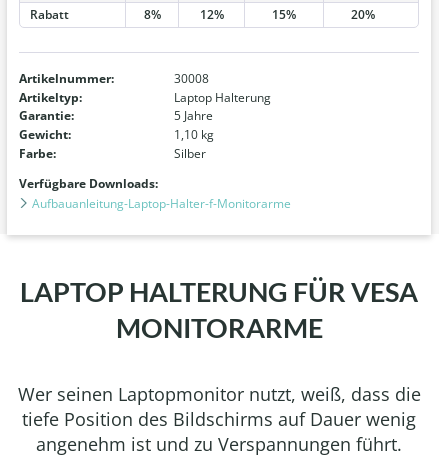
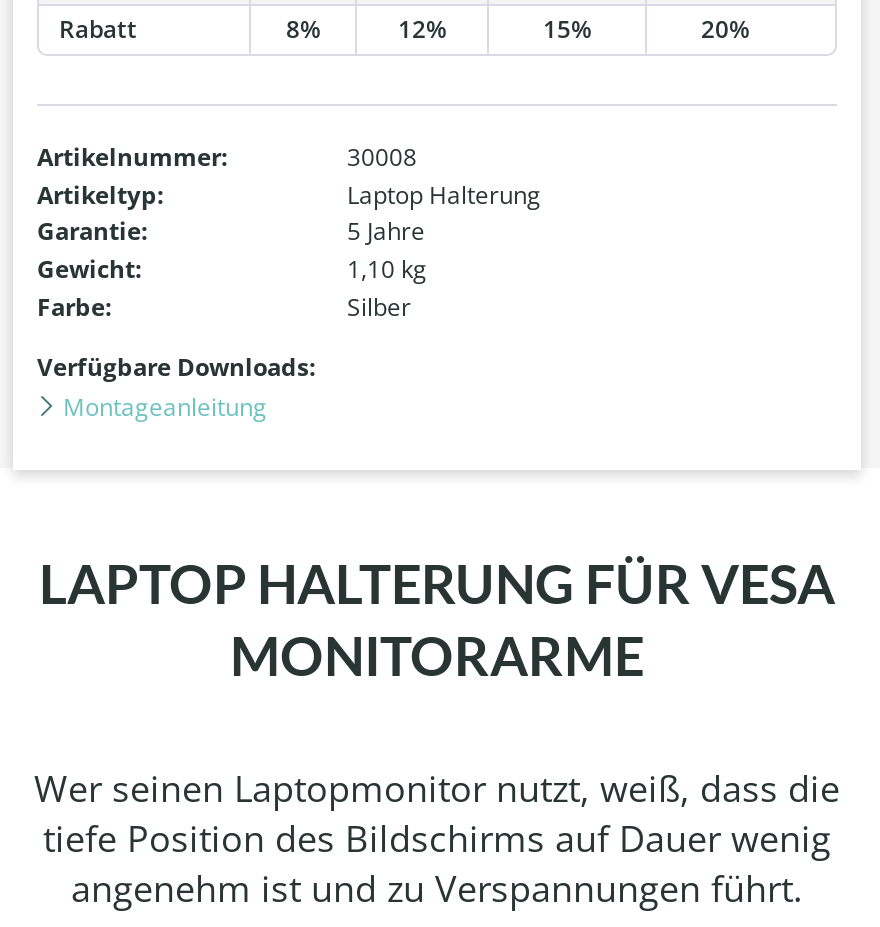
[29,195,291,212] Aufbauanleitung-Laptop-Halter-f-Monitorarme -> [57,390,267,424] Montageanleitung

